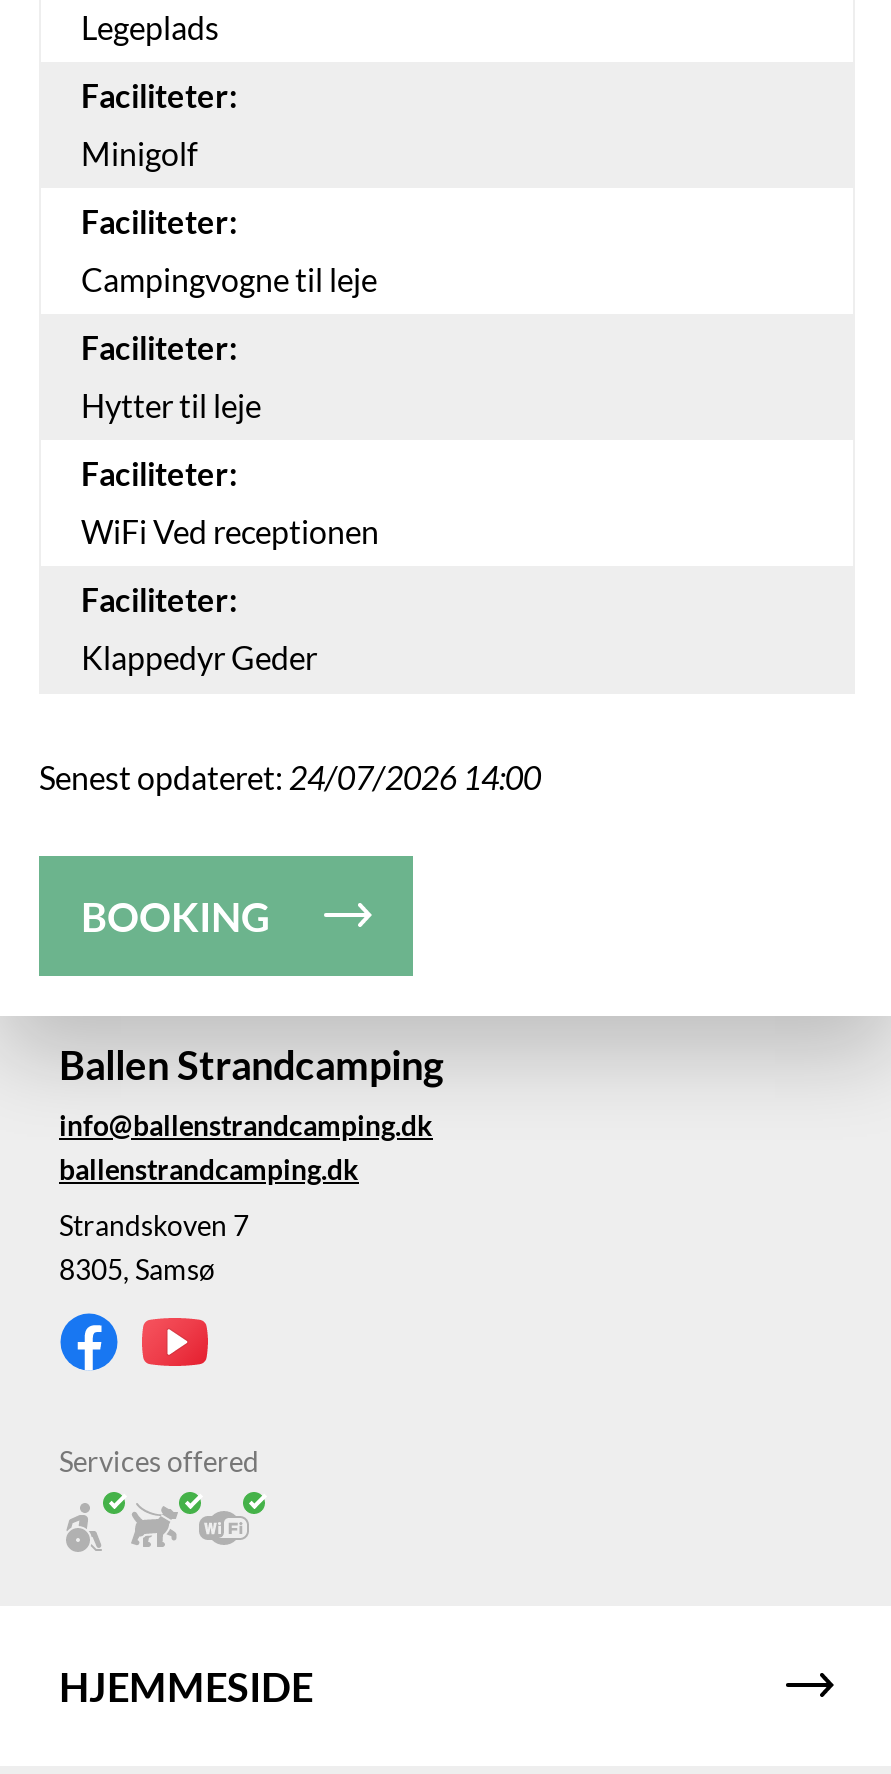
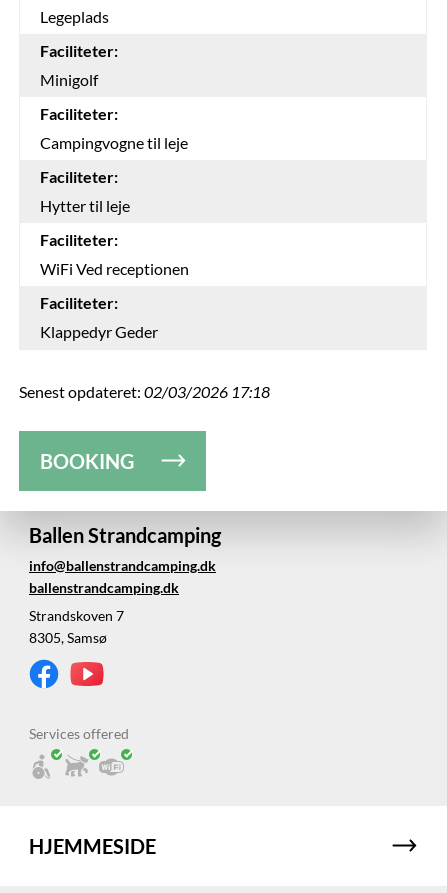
[39,759,541,797] Senest opdateret: 24/07/2026 14:00 -> [19,382,270,401] Senest opdateret: 02/03/2026 17:18

